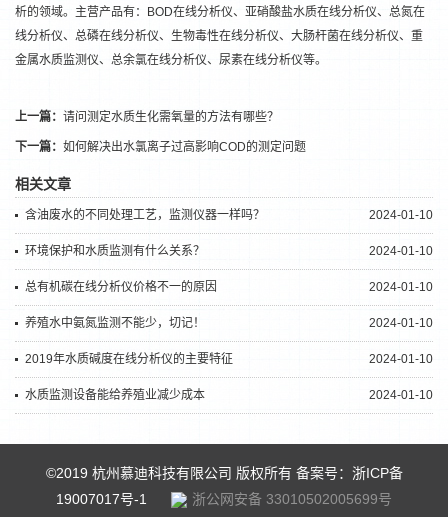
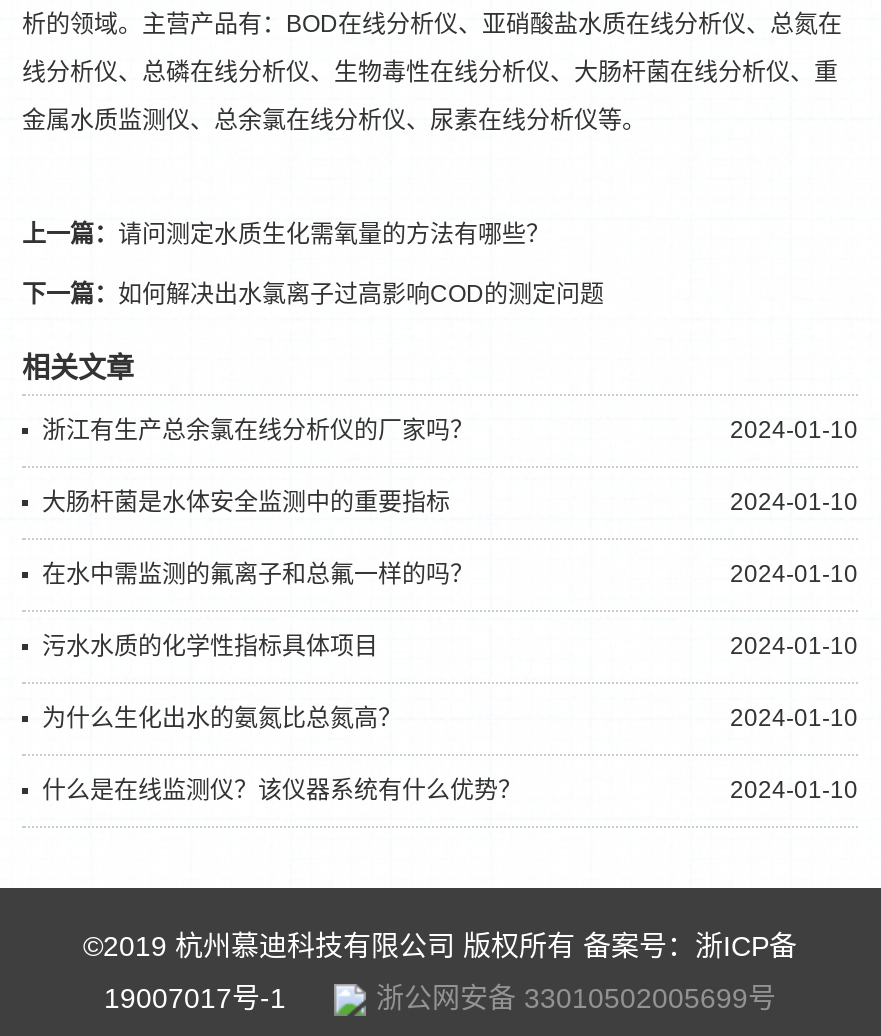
[25,208,265,222] 含油废水的不同处理工艺，监测仪器一样吗？ -> [42,416,474,444] 浙江有生产总余氯在线分析仪的厂家吗？
[25,244,205,258] 环境保护和水质监测有什么关系？ -> [42,488,450,516] 大肠杆菌是水体安全监测中的重要指标
[25,280,217,294] 总有机碳在线分析仪价格不一的原因 -> [42,560,474,588] 在水中需监测的氟离子和总氟一样的吗？
[25,316,205,330] 养殖水中氨氮监测不能少，切记！ -> [42,632,378,660] 污水水质的化学性指标具体项目
[25,352,233,366] 2019年水质碱度在线分析仪的主要特征 -> [42,704,402,732] 为什么生化出水的氨氮比总氮高？
[25,388,205,402] 水质监测设备能给养殖业减少成本 -> [42,776,522,804] 什么是在线监测仪？该仪器系统有什么优势？

